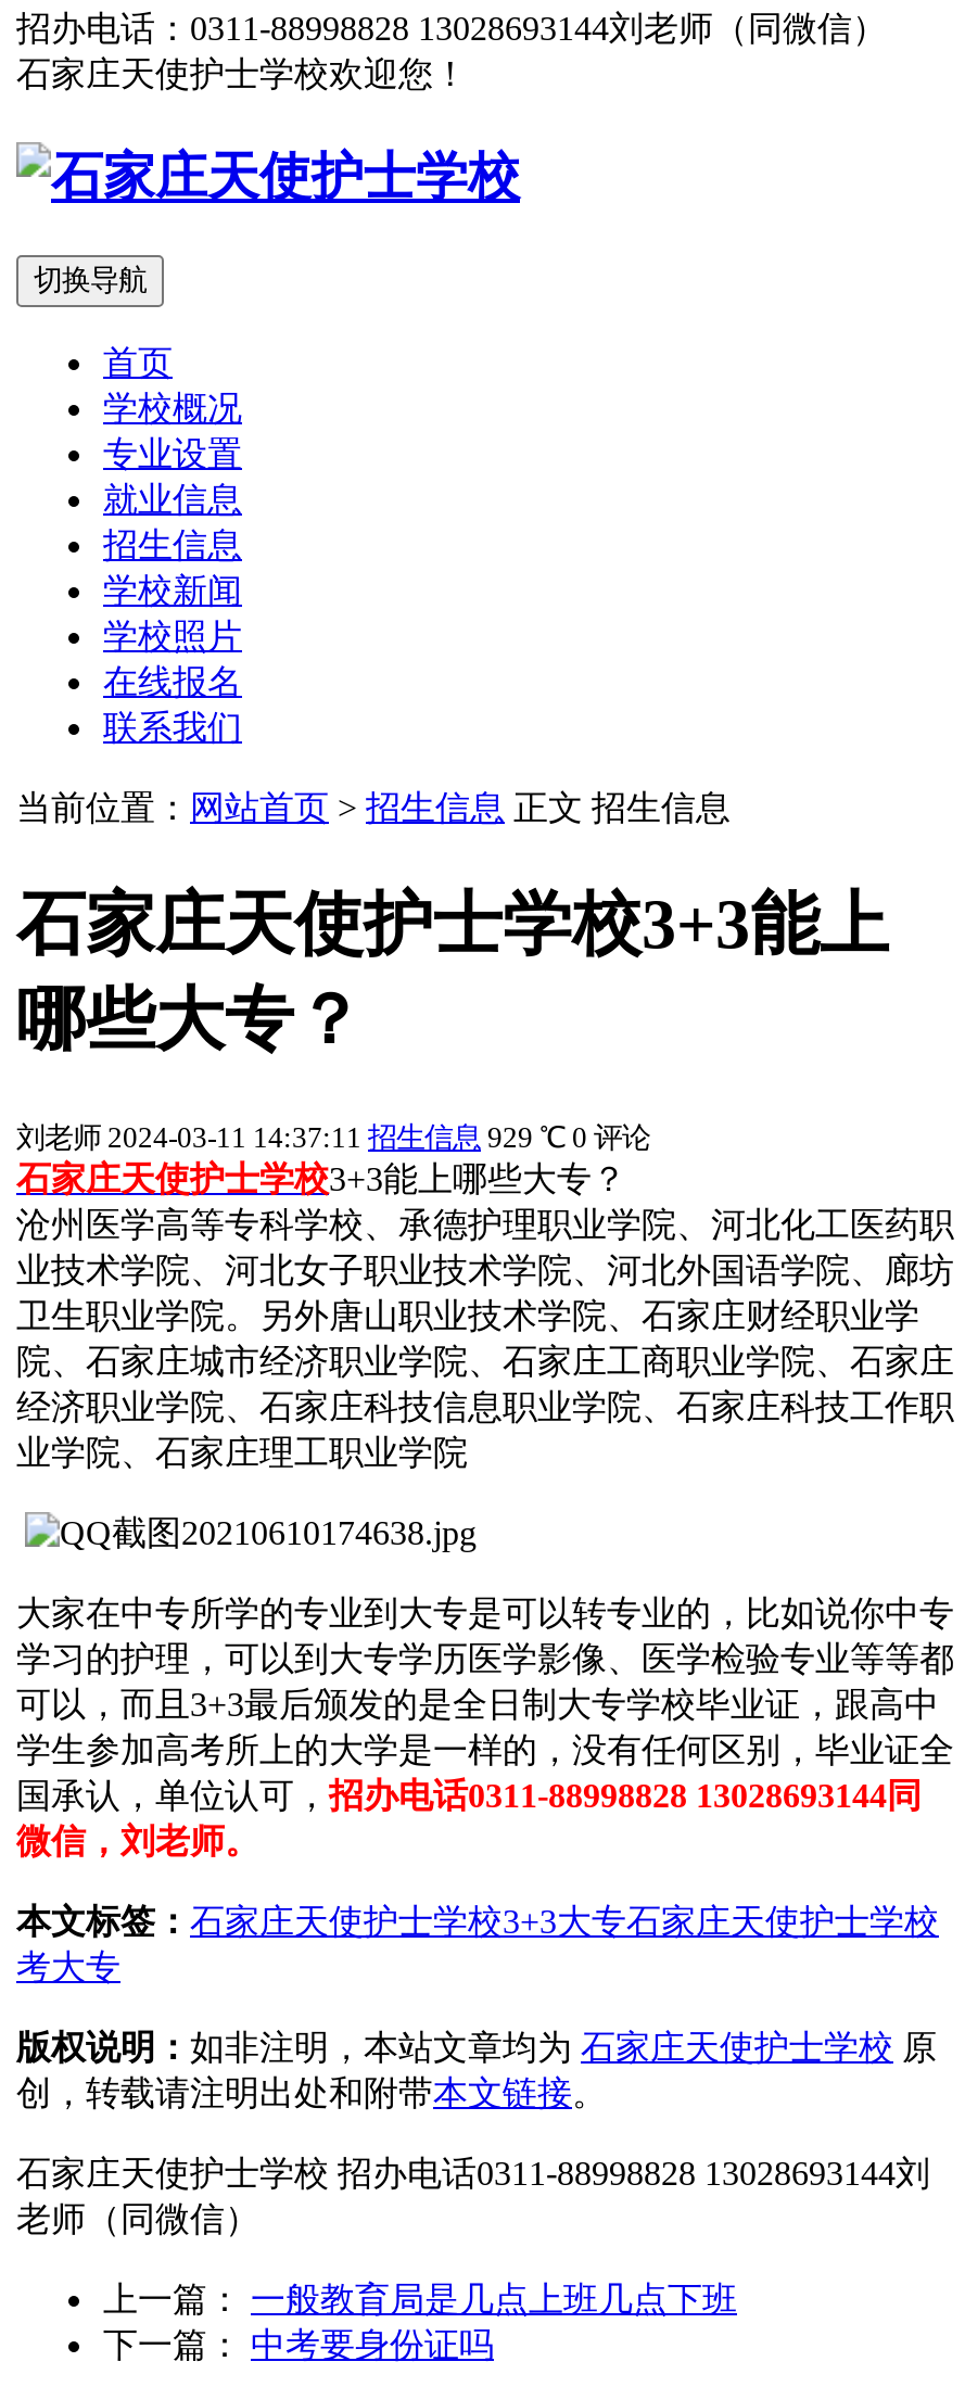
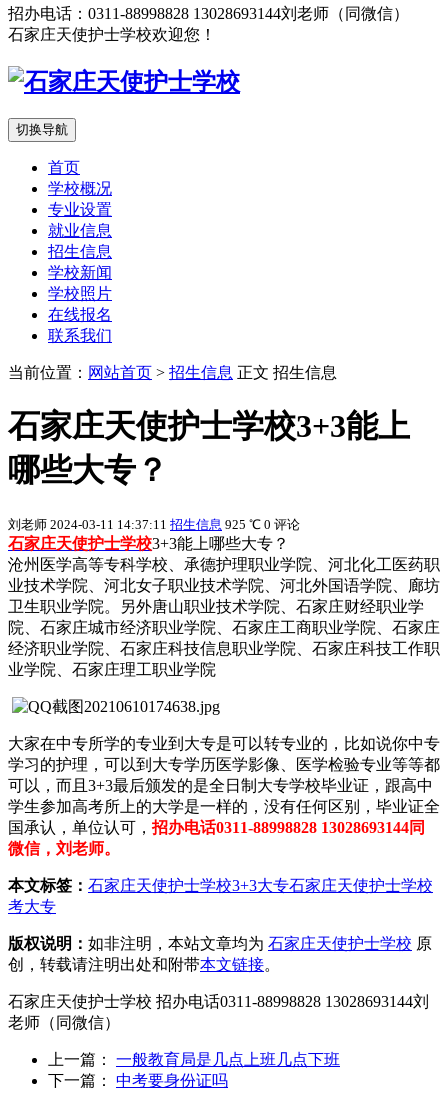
[16,1121,650,1153] 刘老师2024-03-11 14:37:11招生信息929 ℃ 0 评论 -> [8,517,300,532] 刘老师2024-03-11 14:37:11招生信息925 ℃ 0 评论

